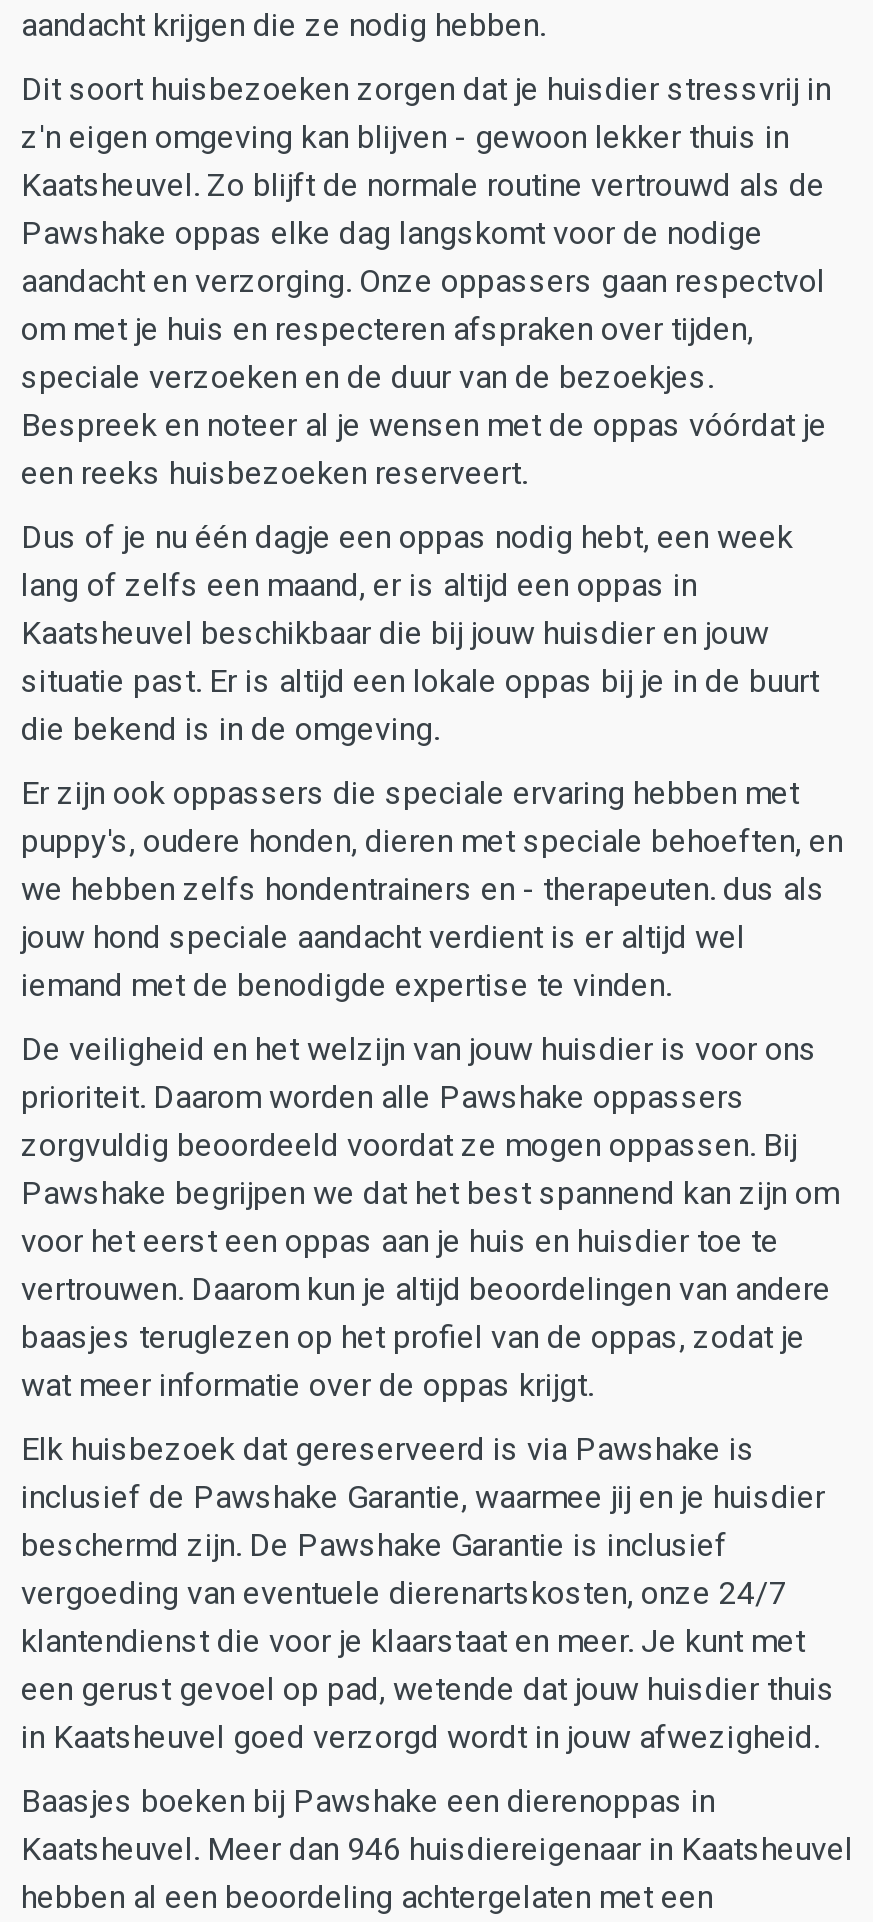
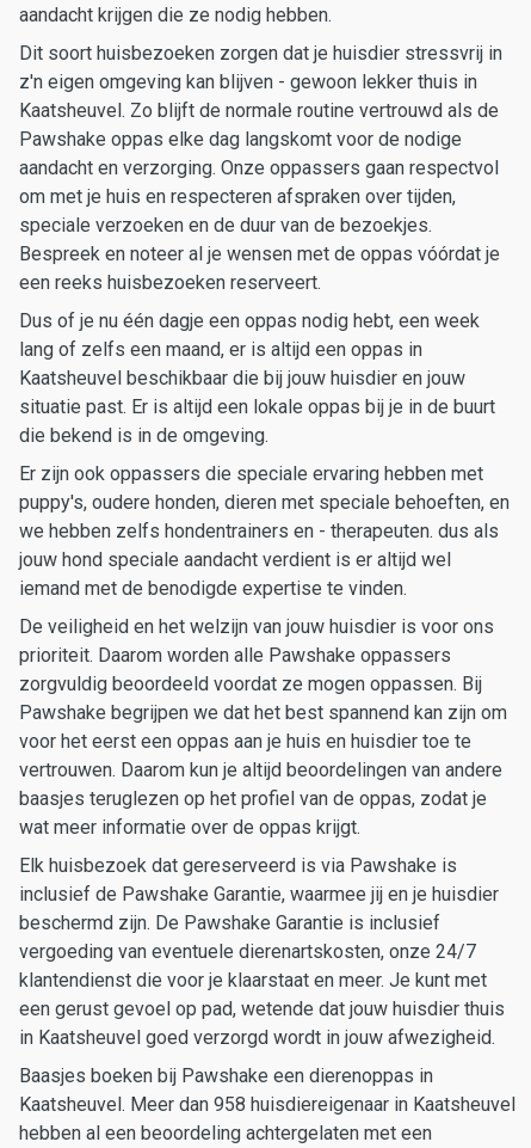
[21,1830,853,1868] Kaatsheuvel. Meer dan 946 huisdiereigenaar in Kaatsheuvel -> [19,1093,515,1116] Kaatsheuvel. Meer dan 958 huisdiereigenaar in Kaatsheuvel

